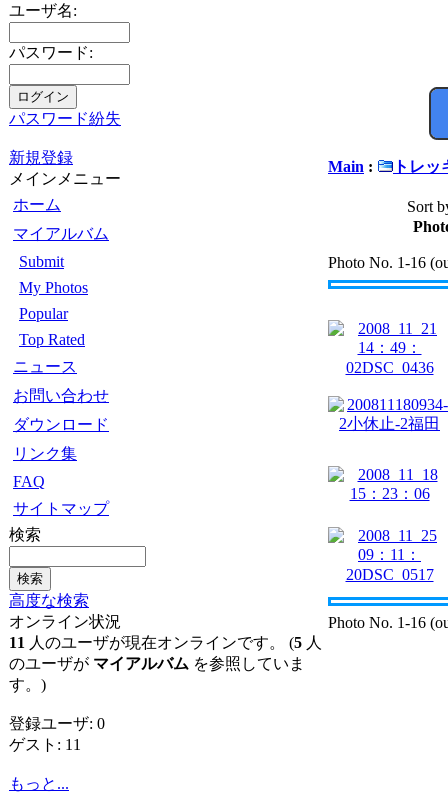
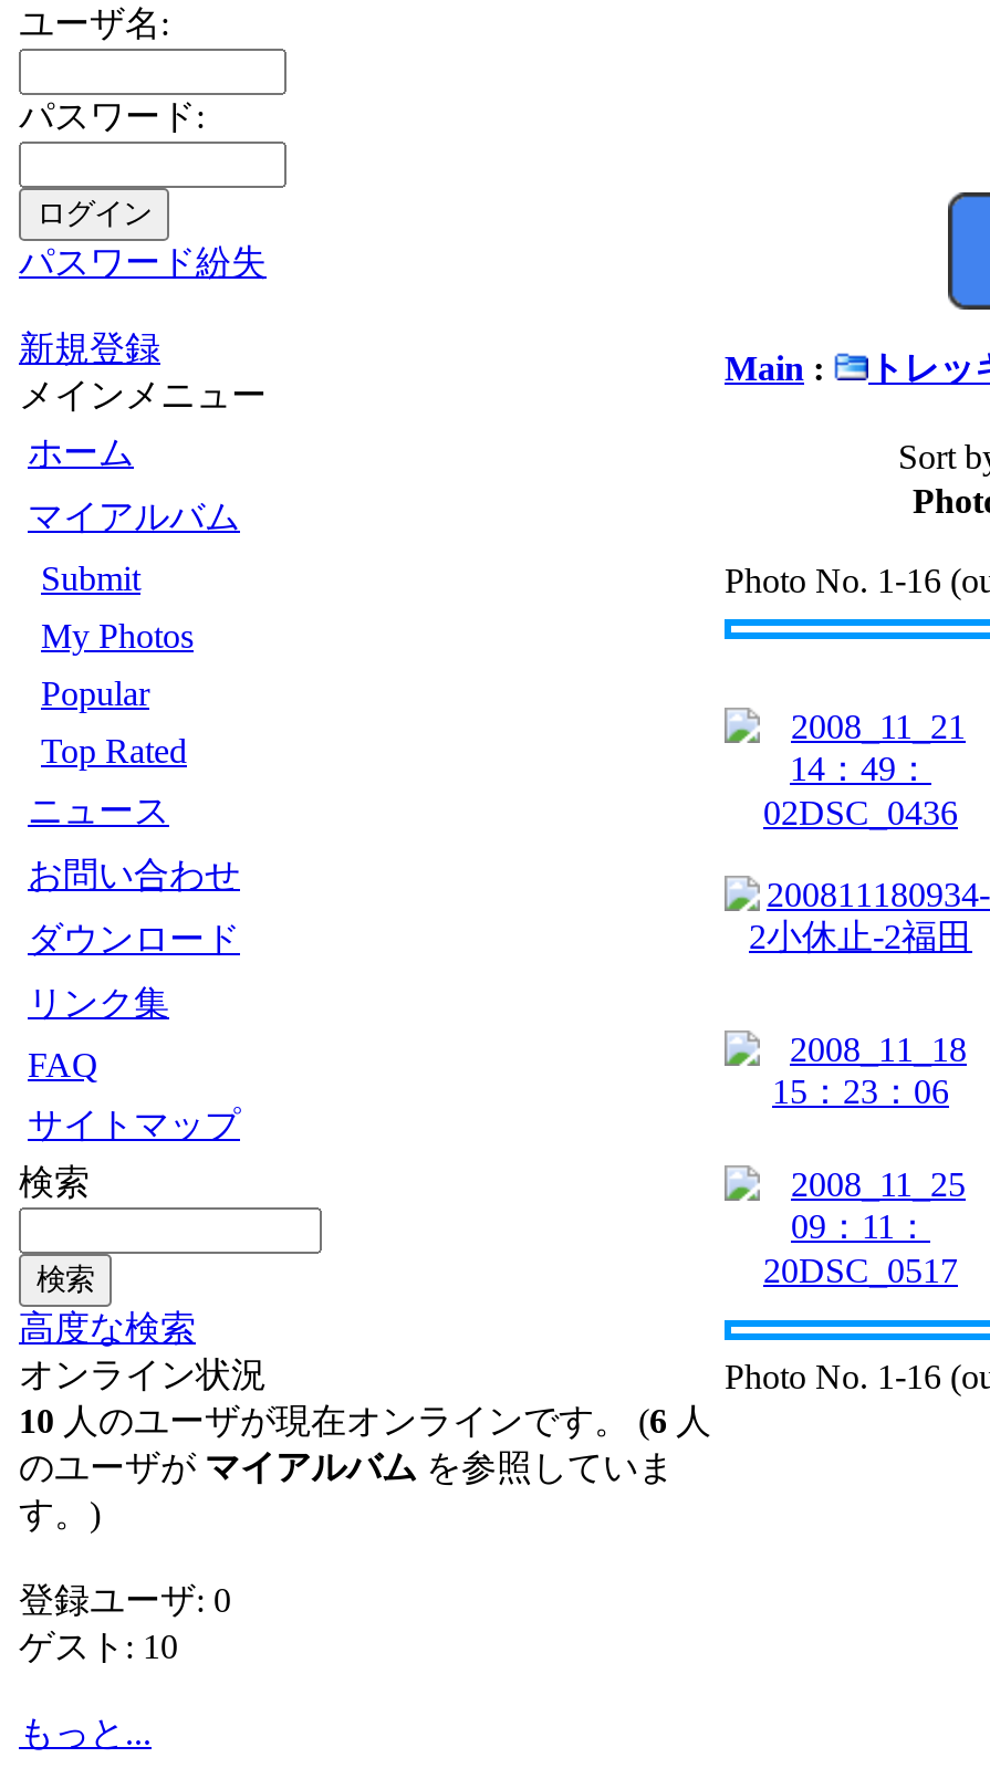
[9,634,322,651] 11人のユーザが現在オンラインです。 (5人 -> [19,1402,711,1440] 10人のユーザが現在オンラインです。 (6人
[9,736,81,753] ゲスト: 11 -> [19,1628,178,1665] ゲスト: 10

